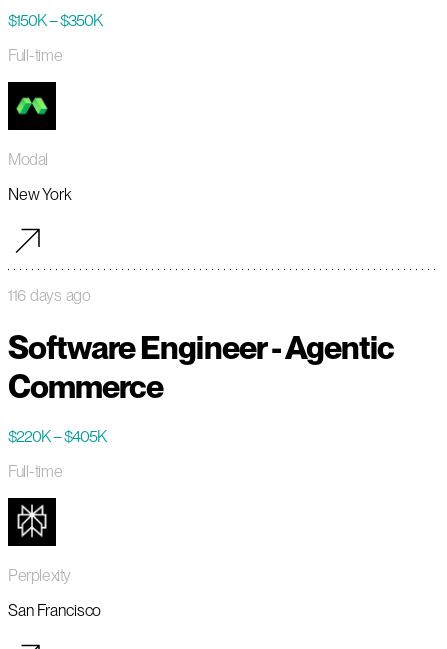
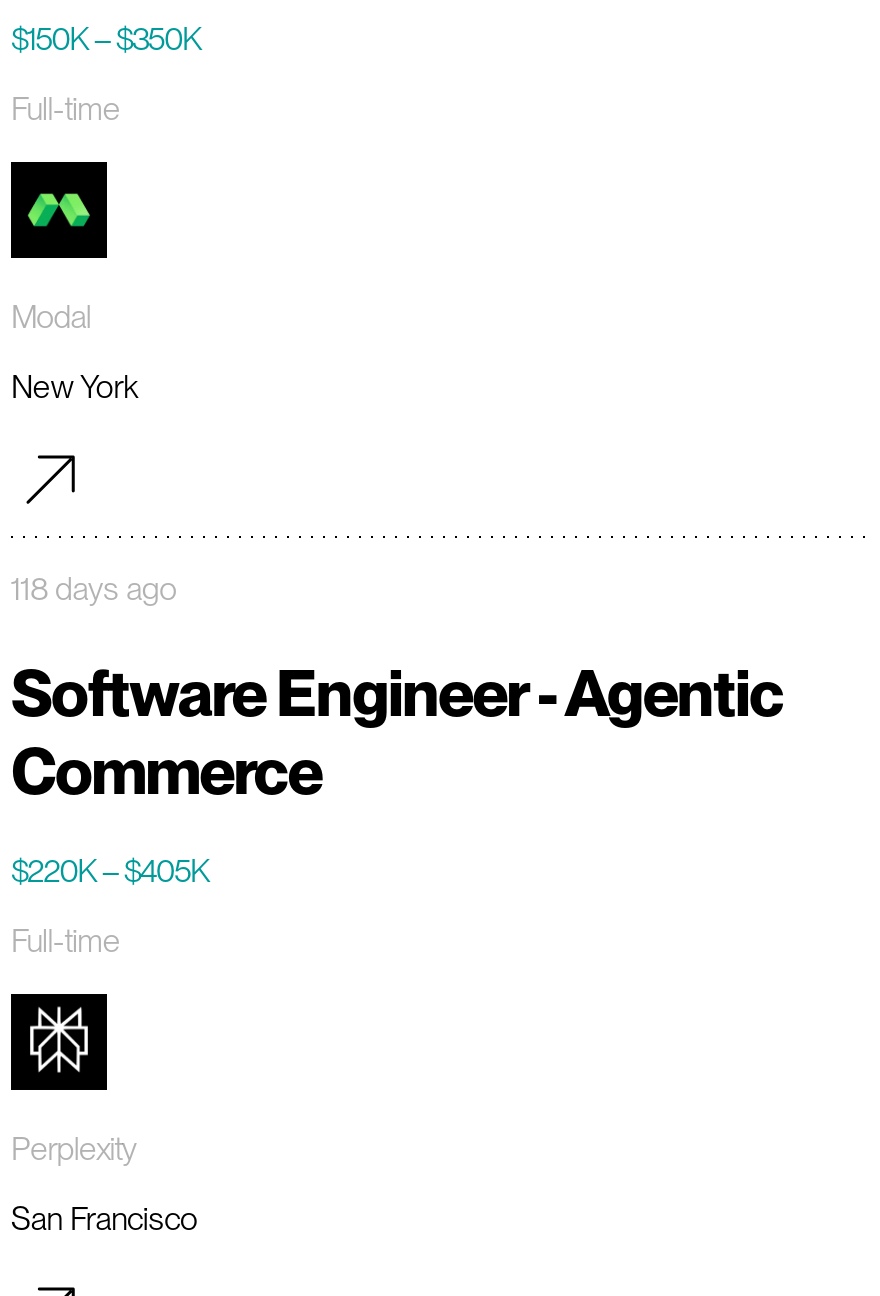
[8,286,91,305] 116 days ago -> [11,571,177,609] 118 days ago

